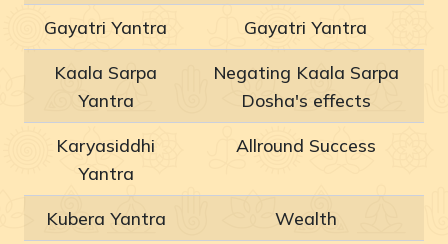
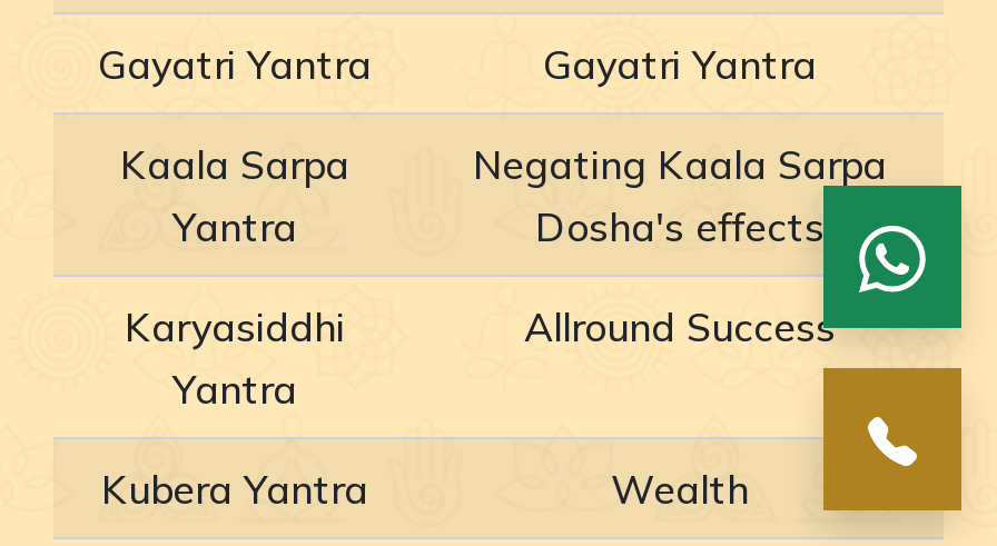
none -> [819,183,966,335] [image]
none -> [821,366,964,515] [image]

